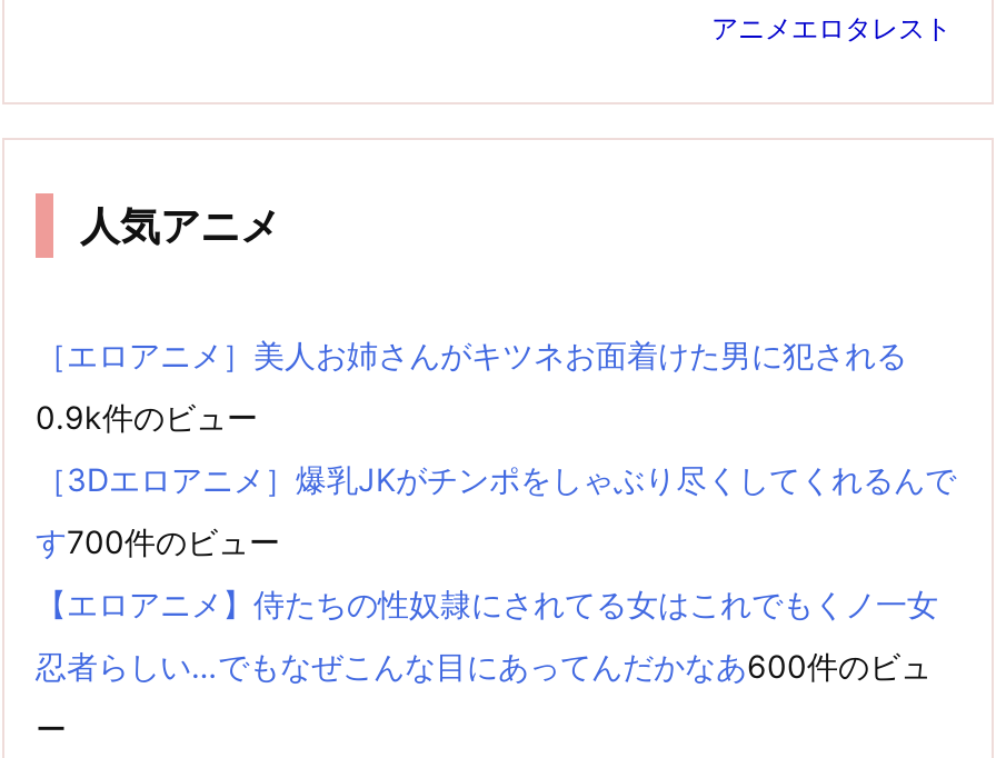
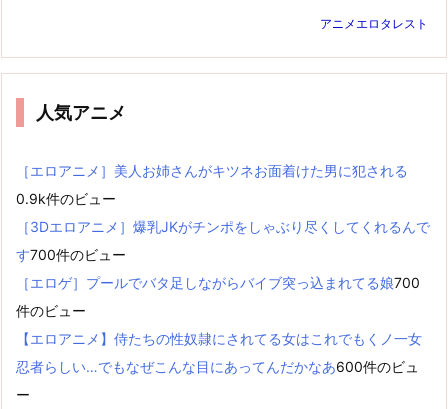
none -> [16,274,420,319] ［エロゲ］プールでバタ足しながらバイブ突っ込まれてる娘700 | 件のビュー

